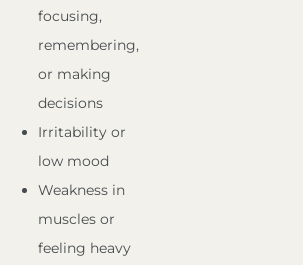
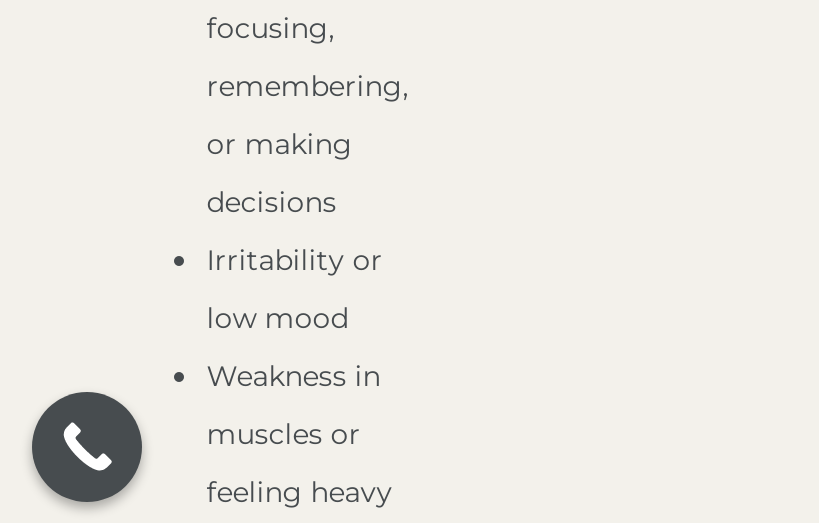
none -> [28,390,146,512] [image]

